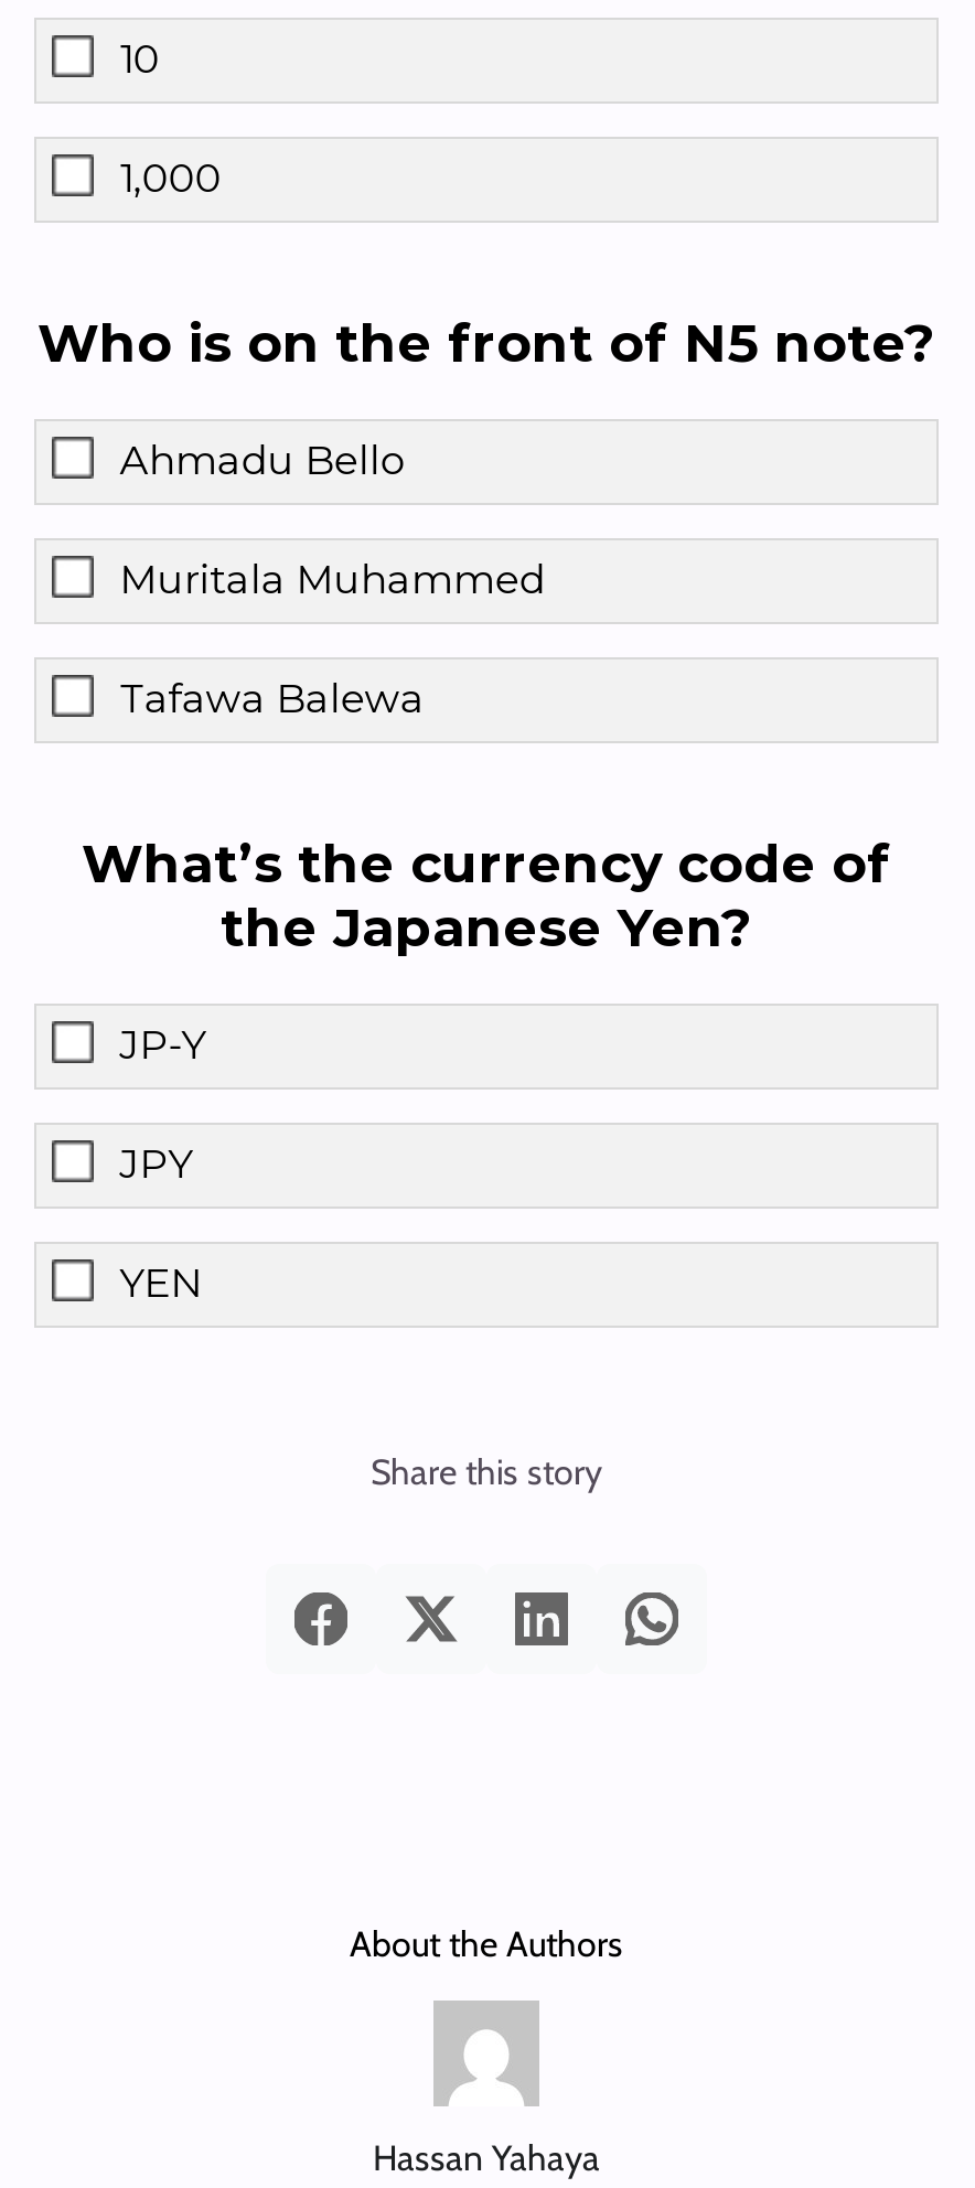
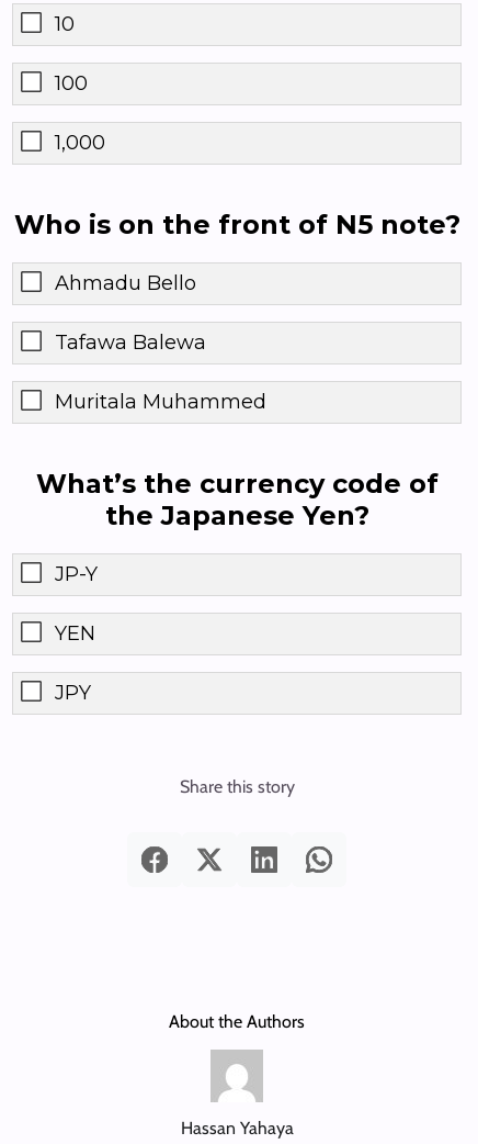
none -> [54,71,87,95] 100
moved [120,555,545,604] -> [54,390,266,414]: Muritala Muhammed
moved [120,1140,192,1188] -> [54,680,91,705]: JPY

